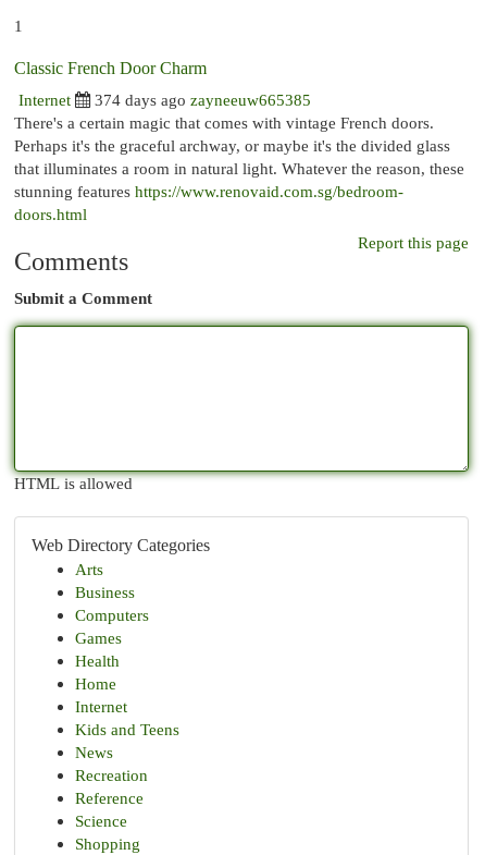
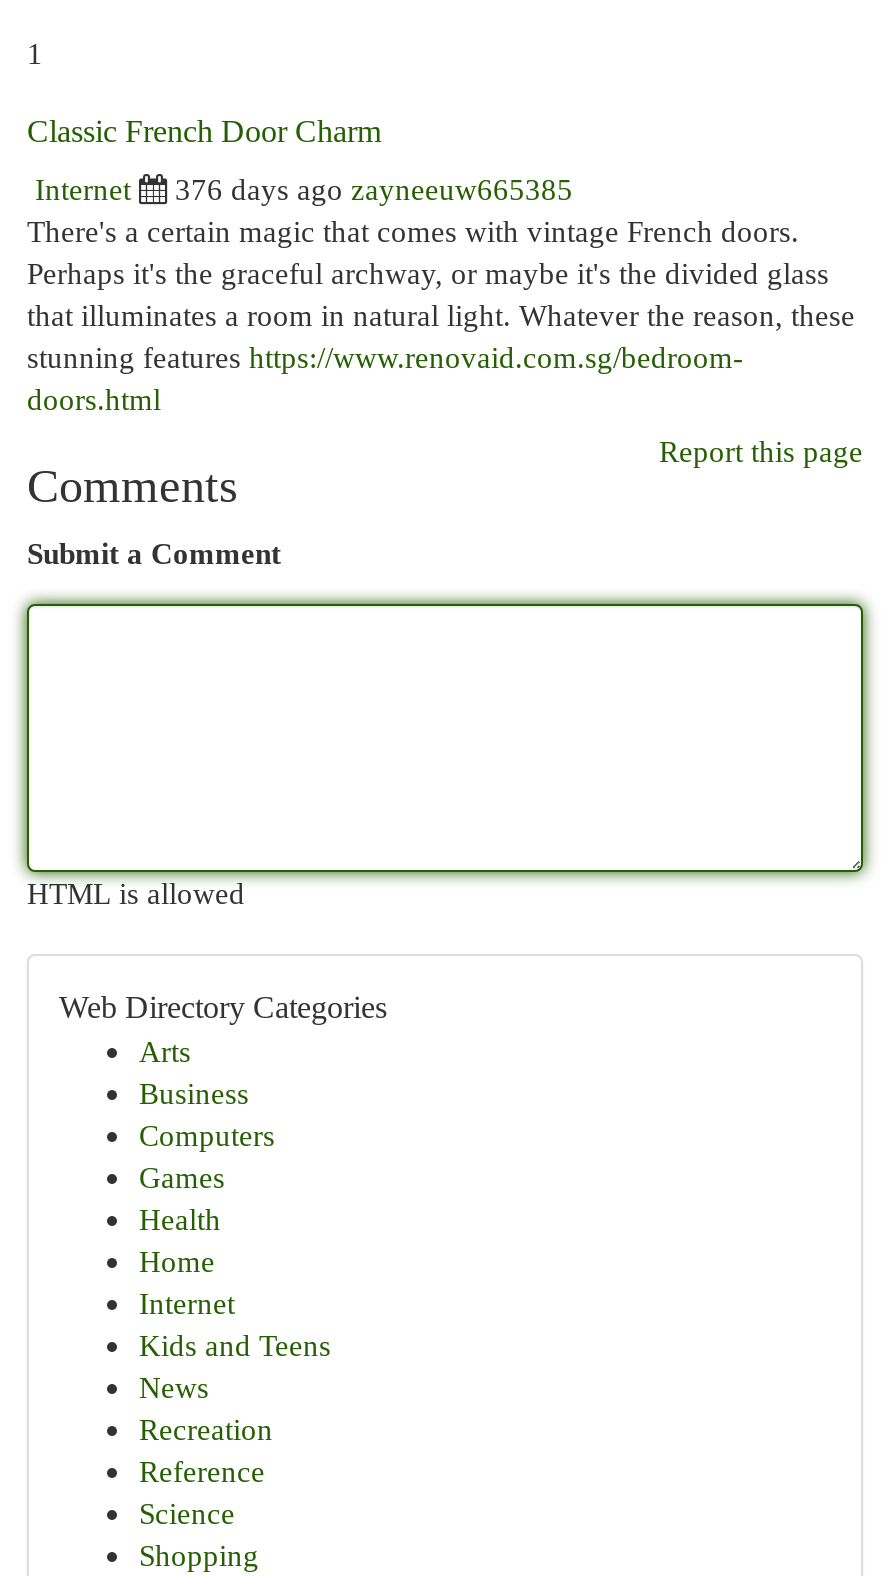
[95,90,311,109] 374 days ago zayneeuw665385 -> [175,172,573,206] 376 days ago zayneeuw665385

